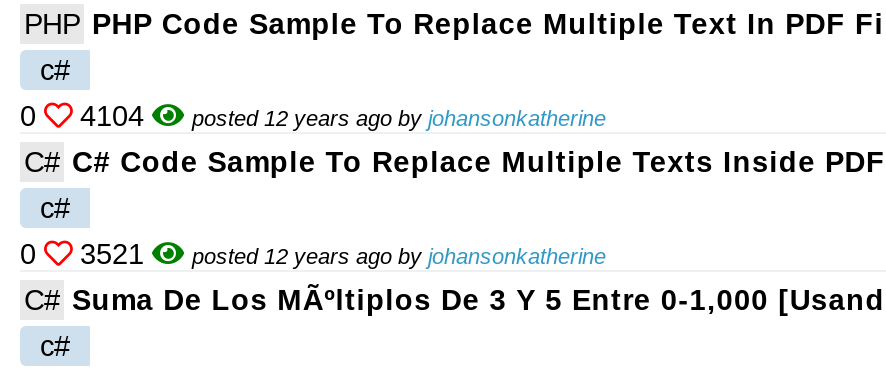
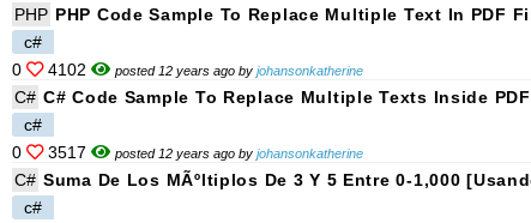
[20,100,606,132] 0 4104 posted 12 years ago by johansonkatherine -> [12,60,363,79] 0 4102 posted 12 years ago by johansonkatherine
[20,238,606,270] 0 3521 posted 12 years ago by johansonkatherine -> [12,143,363,162] 0 3517 posted 12 years ago by johansonkatherine

